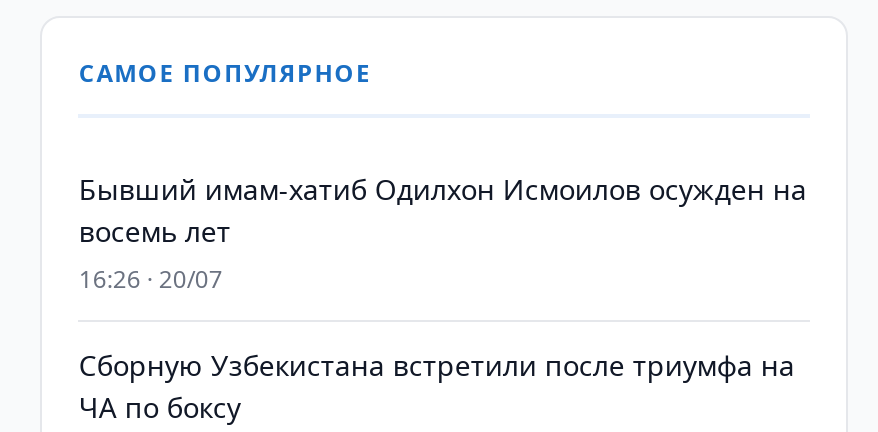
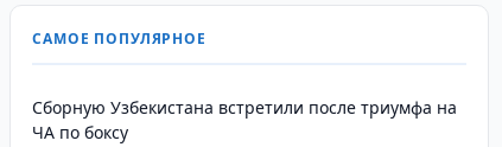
[79,170,807,296] Бывший имам-хатиб Одилхон Исмоилов осужден на | восемь лет | 16:26 · 20/07 -> none

